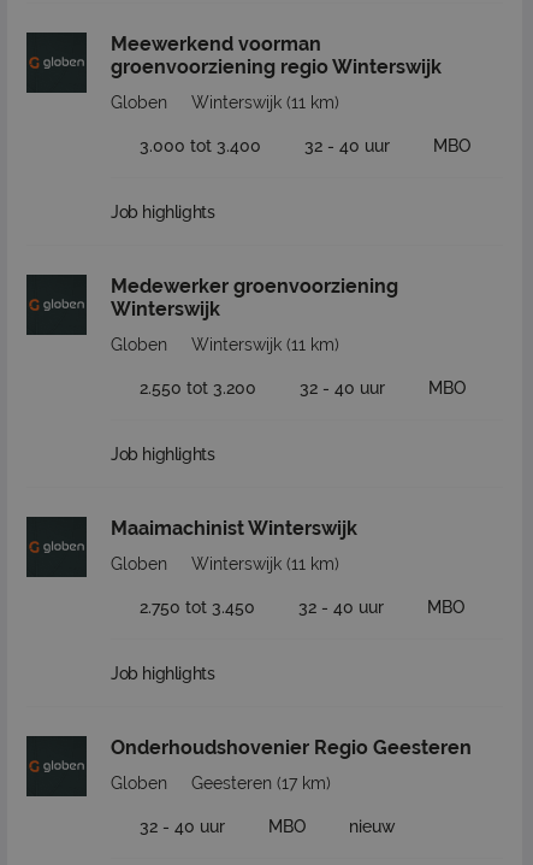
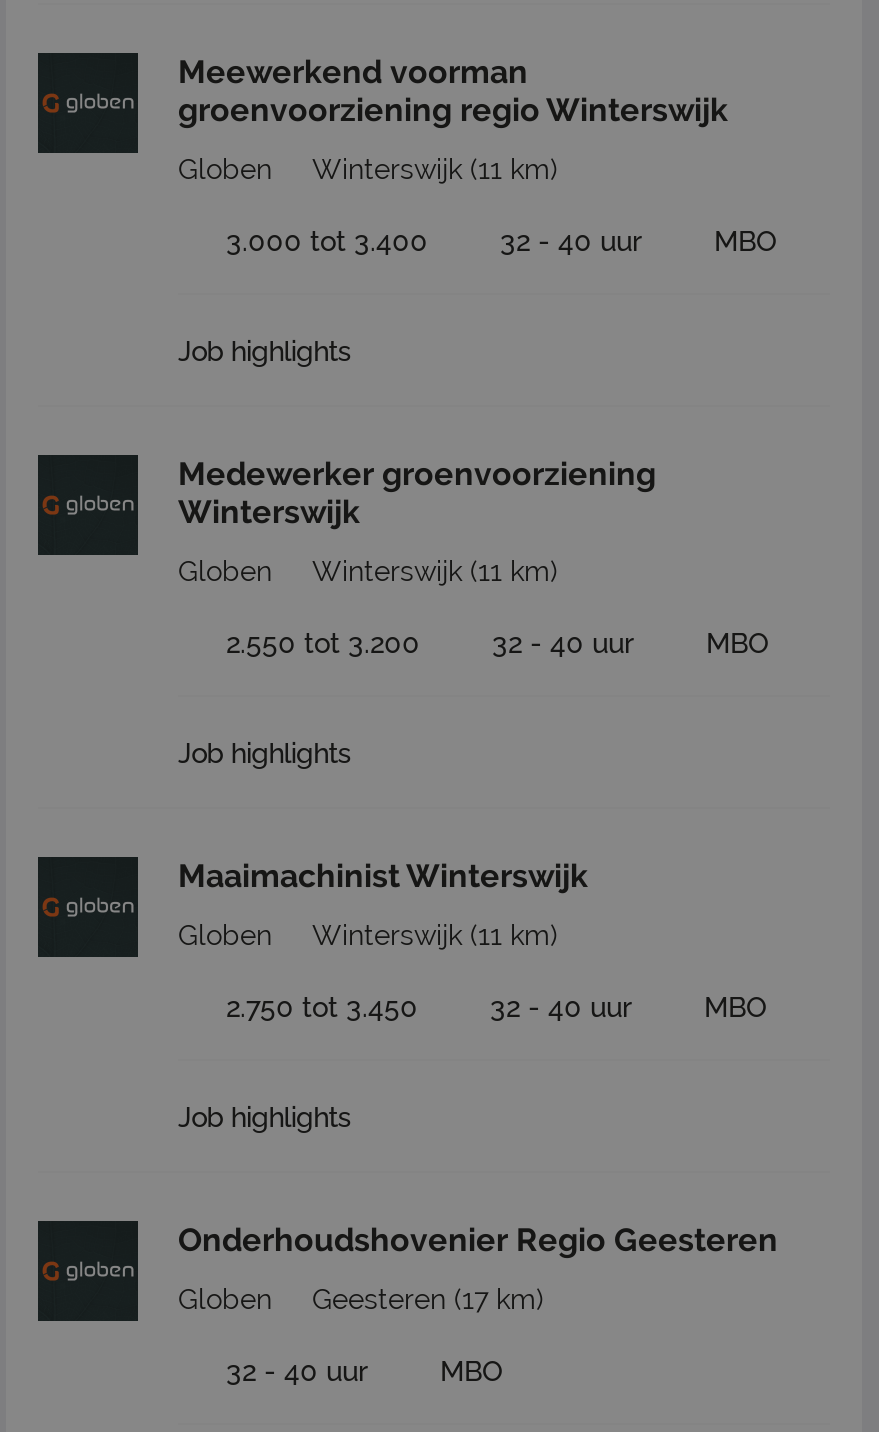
[349,817,396,836] nieuw -> none

